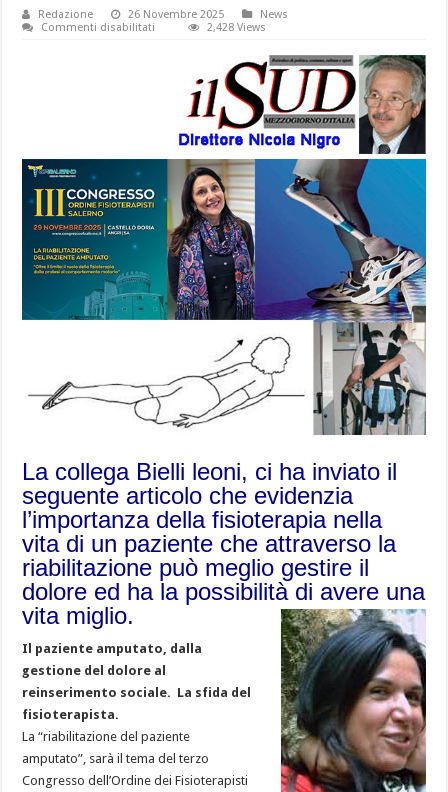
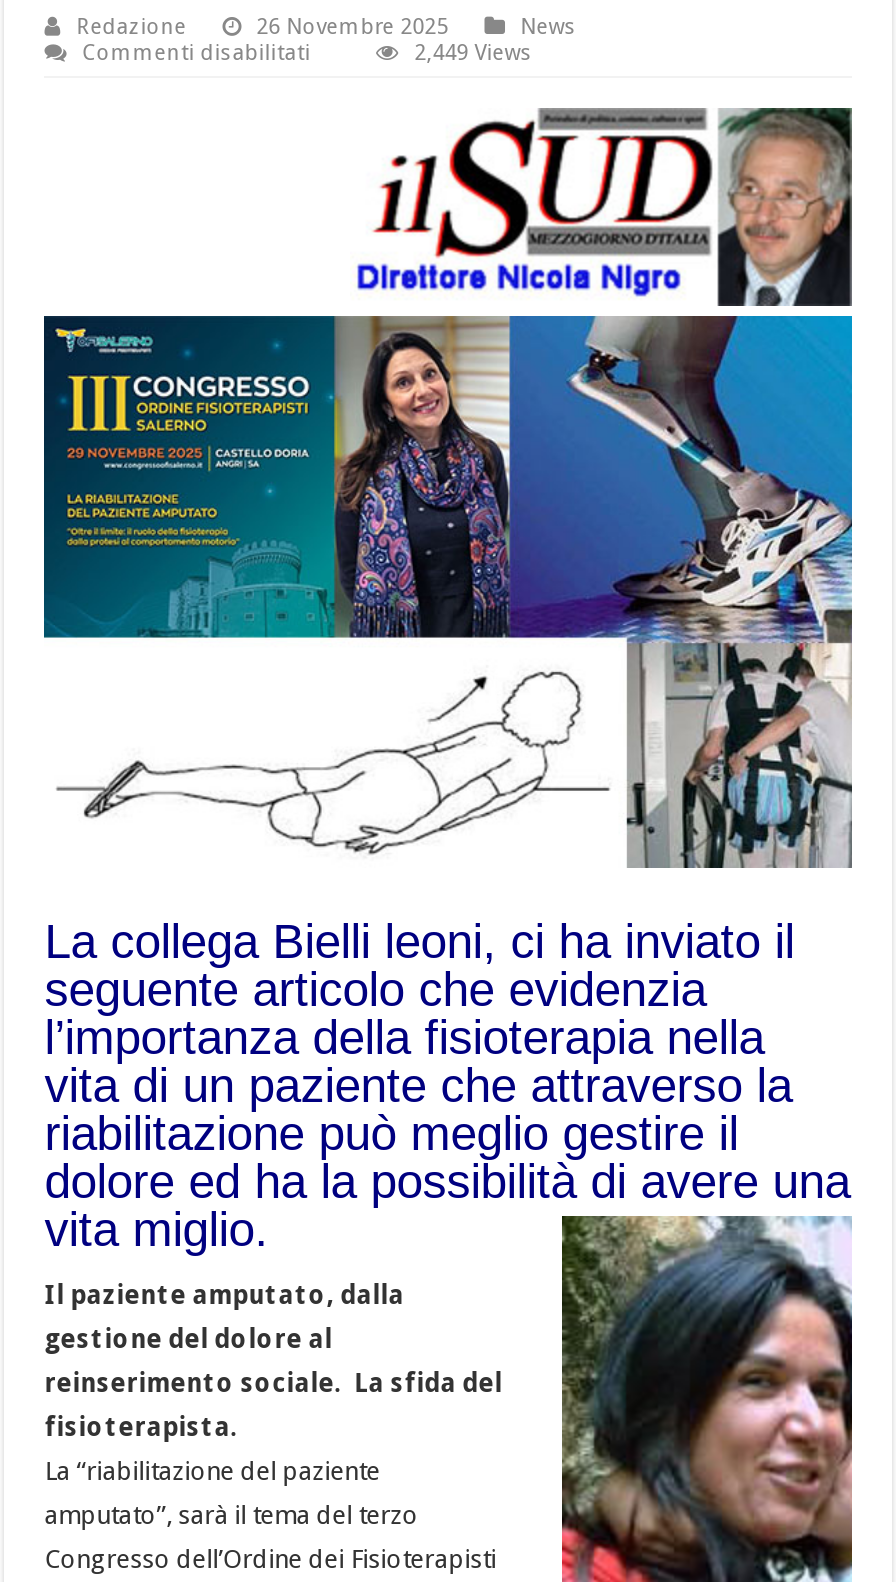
[207,21,266,34] 2,428 Views -> [414,40,532,66] 2,449 Views

